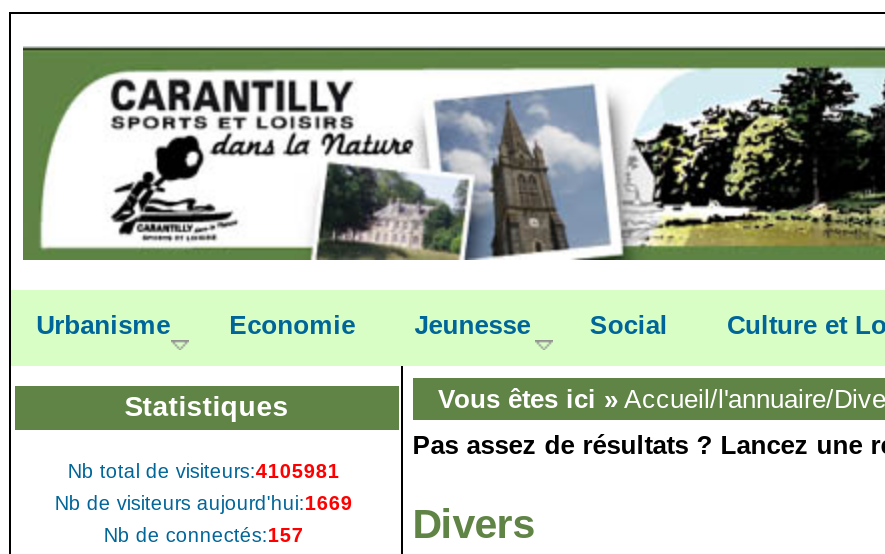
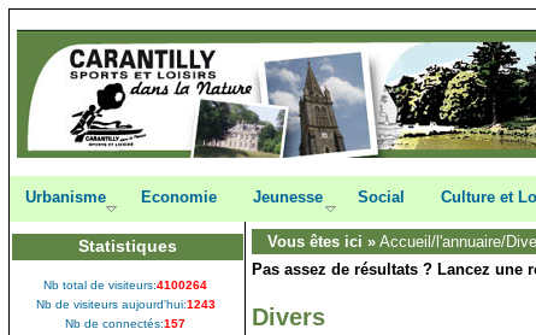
[68,461,340,483] Nb total de visiteurs:4105981 -> [44,279,208,292] Nb total de visiteurs:4100264
[55,493,353,515] Nb de visiteurs aujourd'hui:1669 -> [36,298,215,311] Nb de visiteurs aujourd'hui:1243

